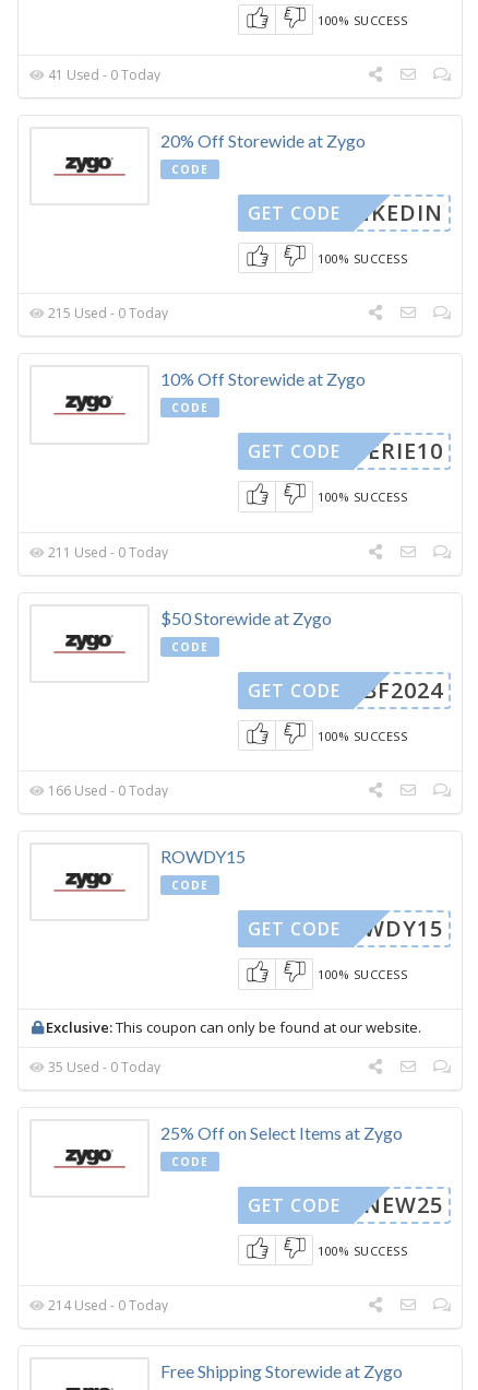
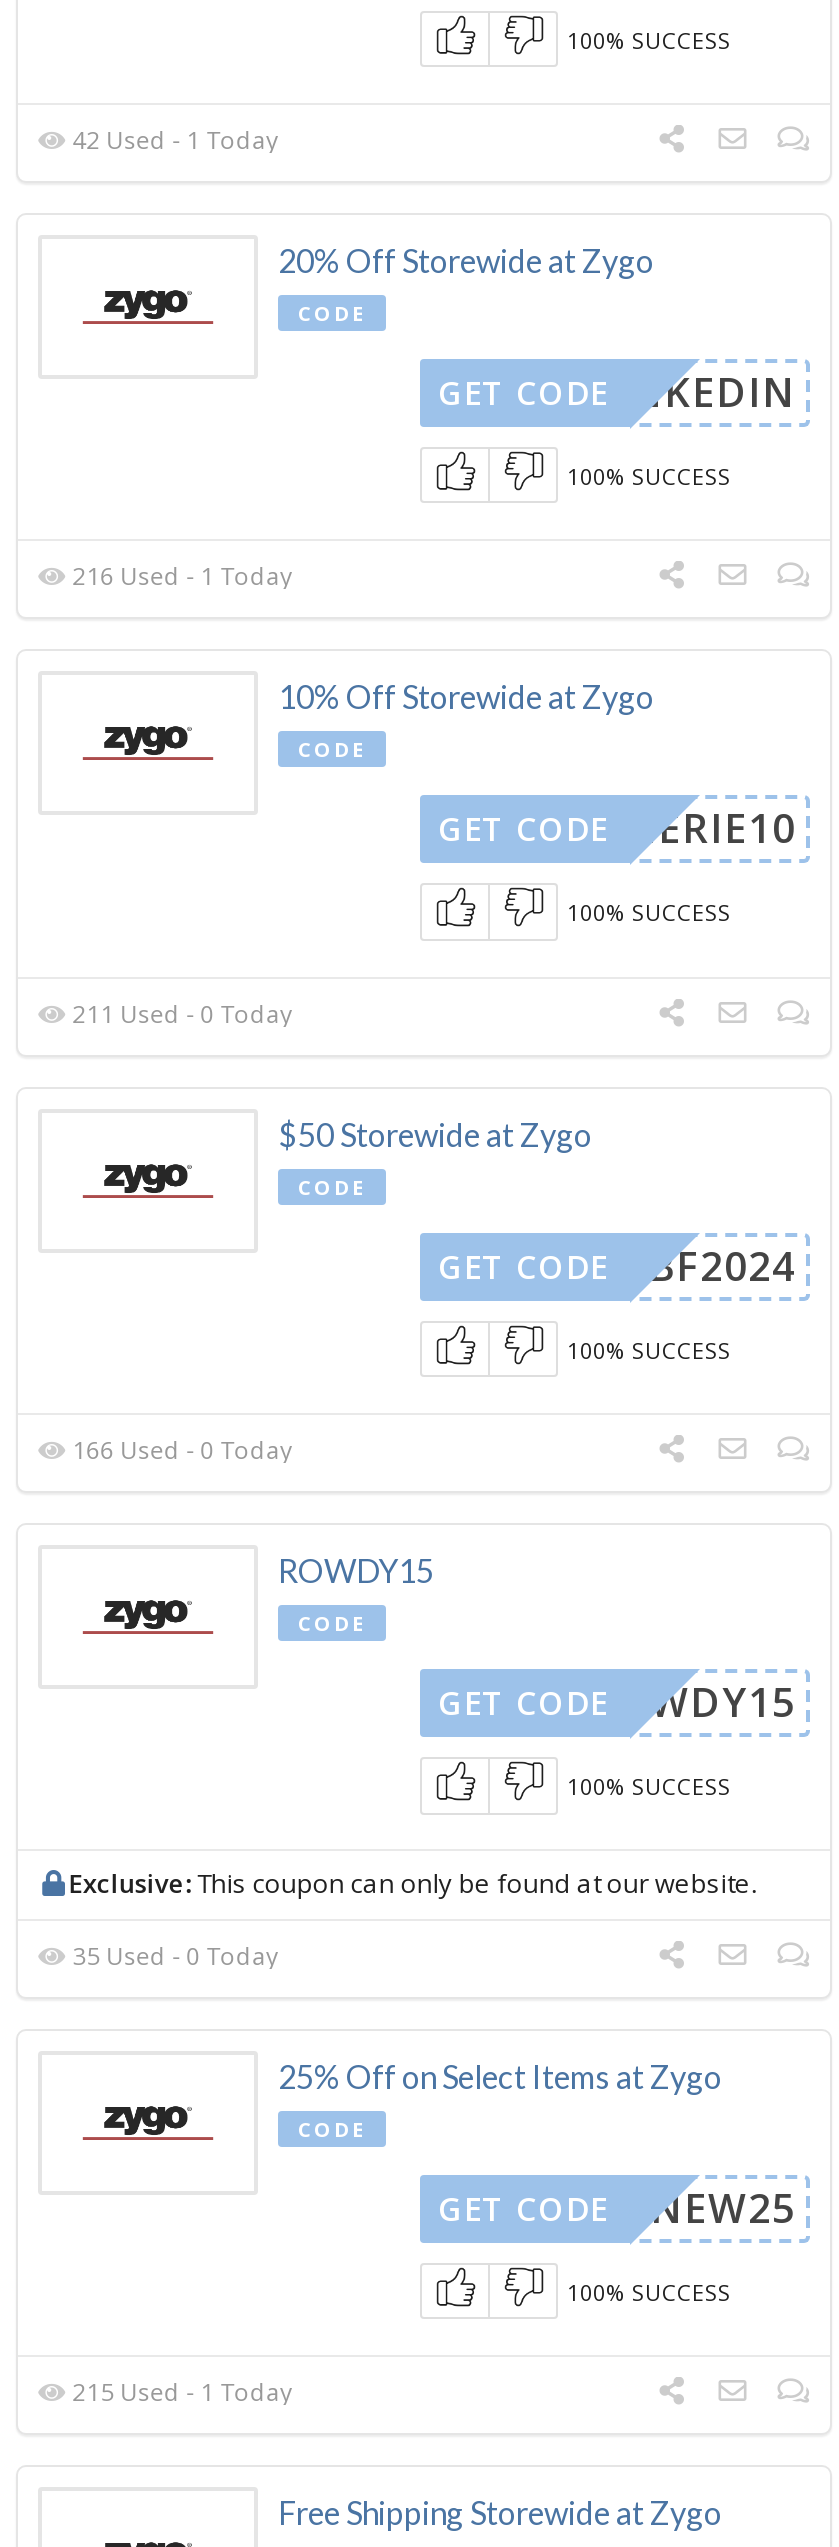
[45,66,161,84] 41 Used - 0 Today -> [66,123,278,157] 42 Used - 1 Today
[45,304,168,323] 215 Used - 0 Today -> [66,560,292,594] 216 Used - 1 Today
[45,1296,168,1315] 214 Used - 0 Today -> [66,2375,292,2409] 215 Used - 1 Today

